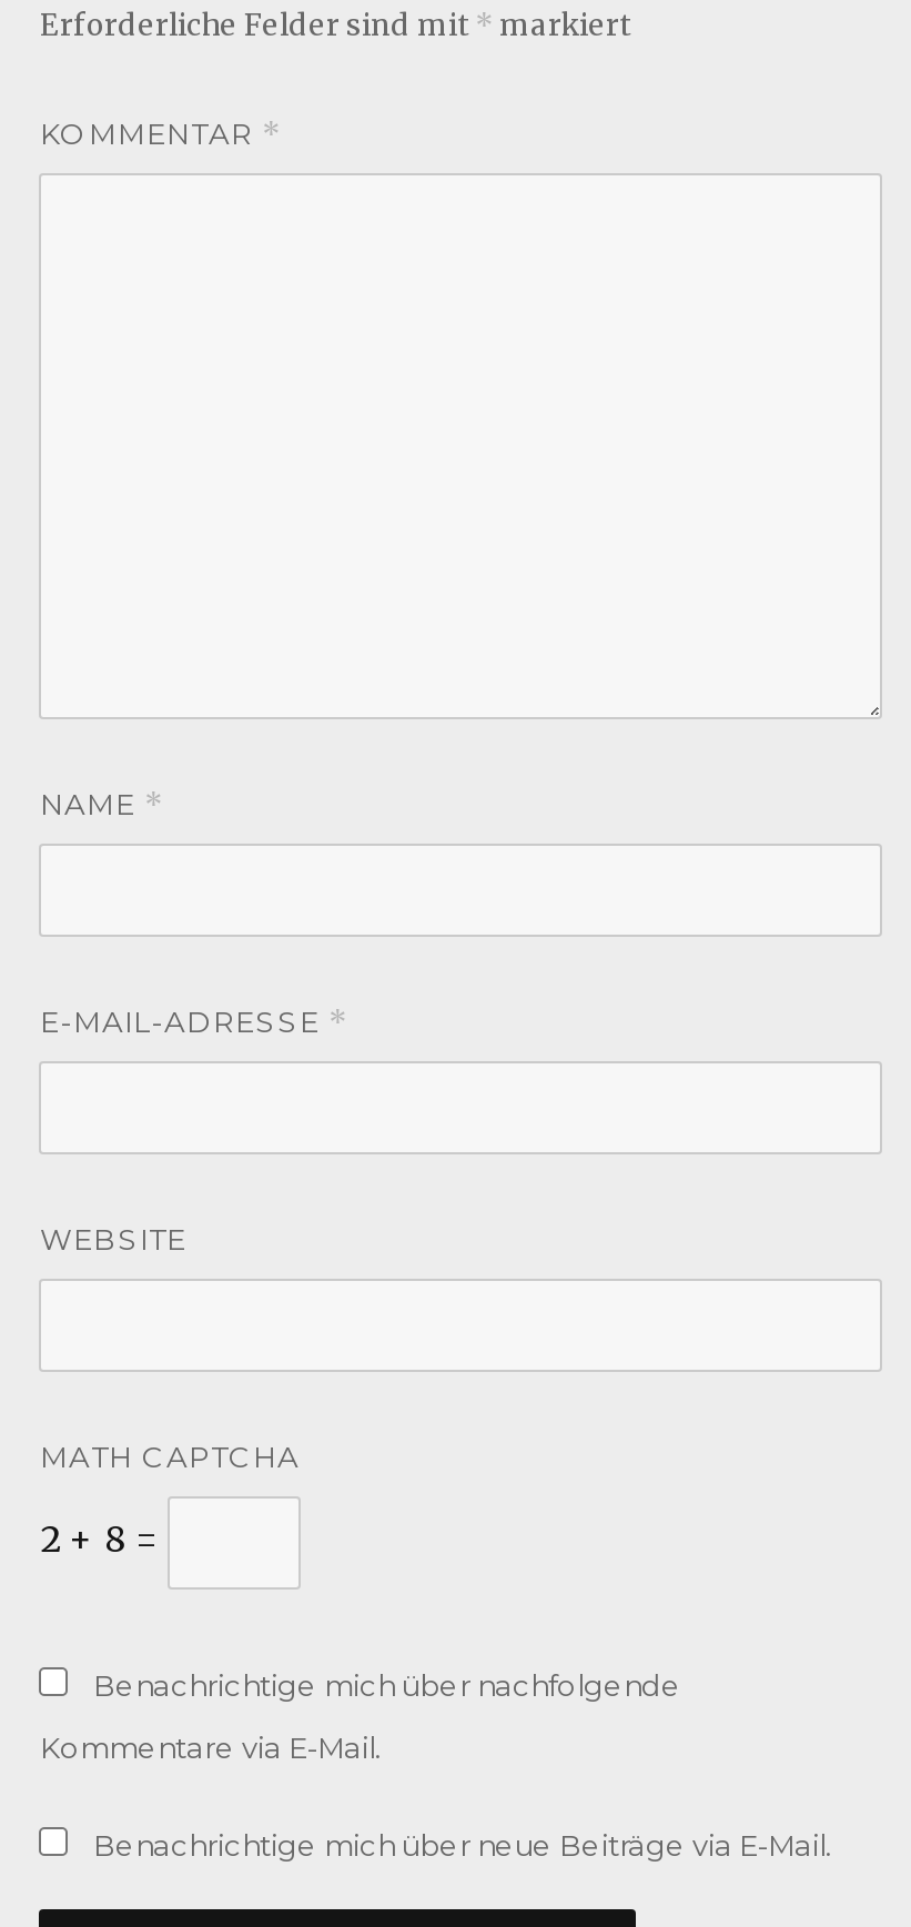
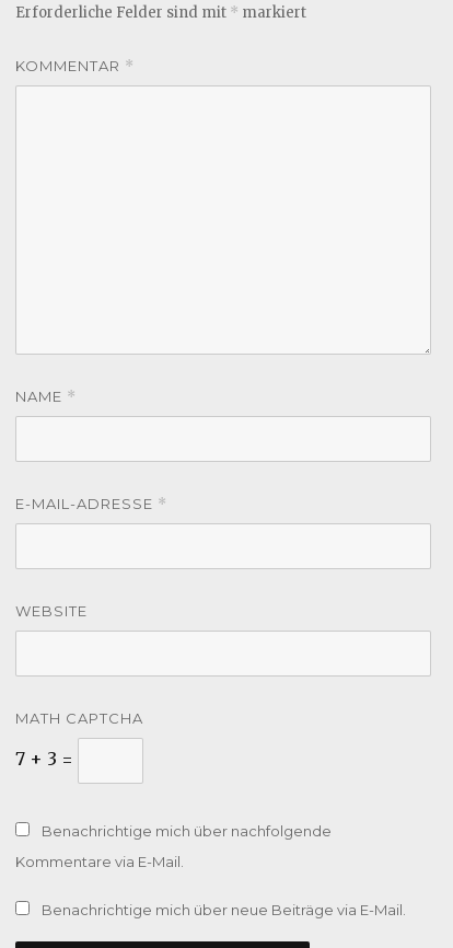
[40,1517,169,1561] 2 + 8 = -> [16,748,78,770] 7 + 3 =

